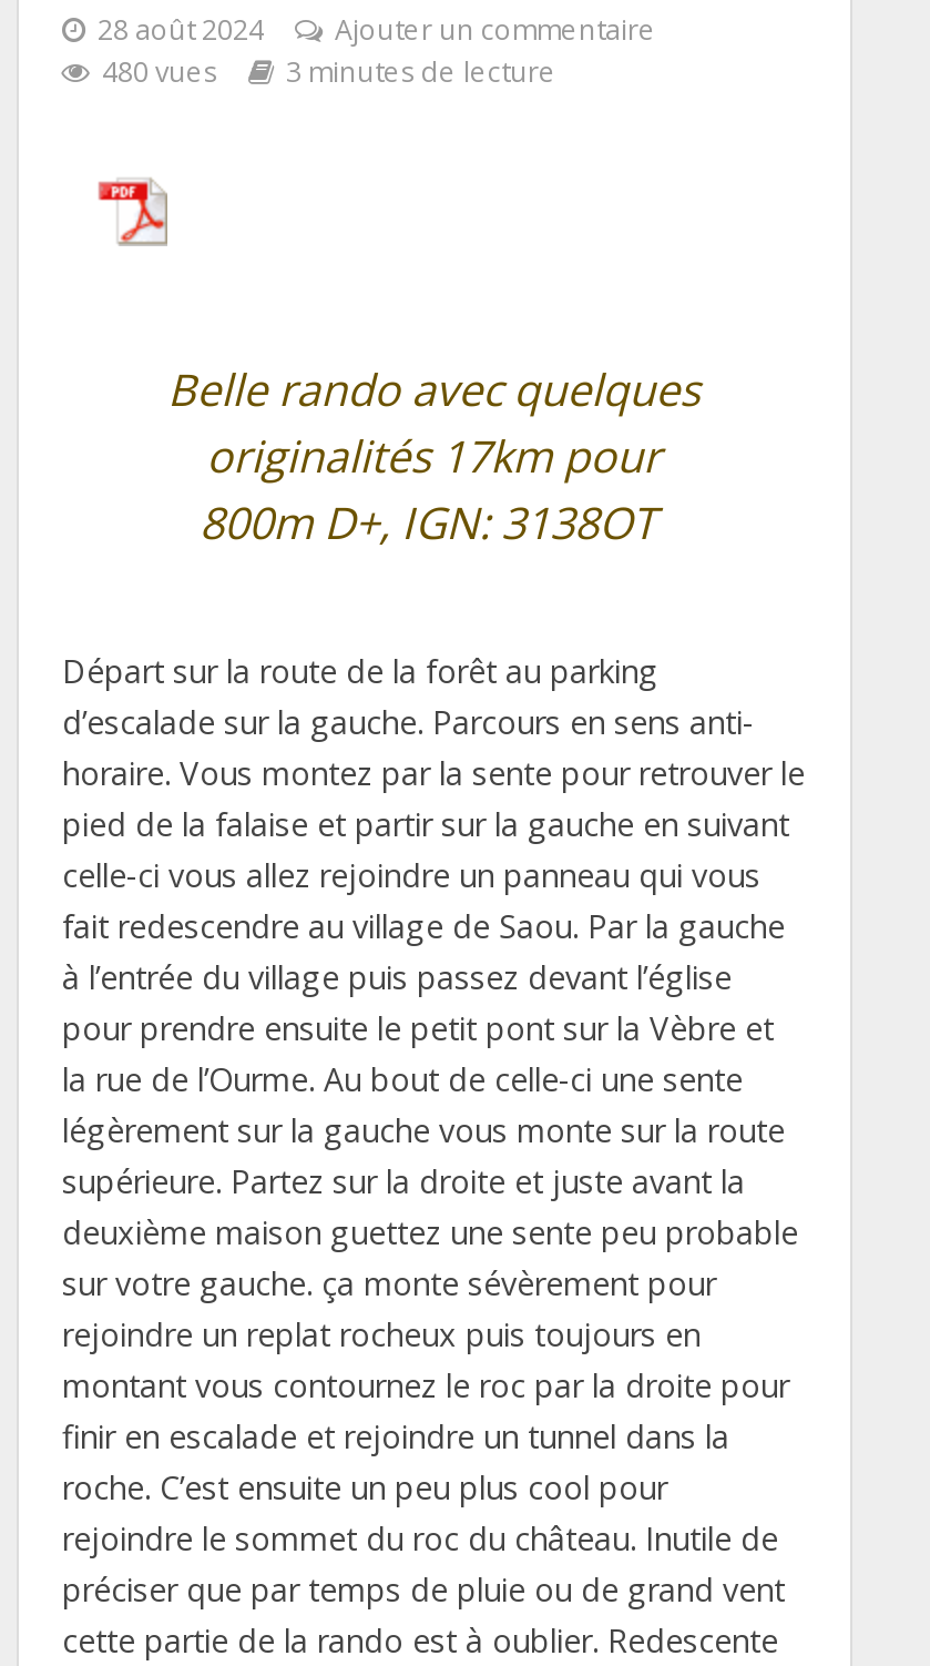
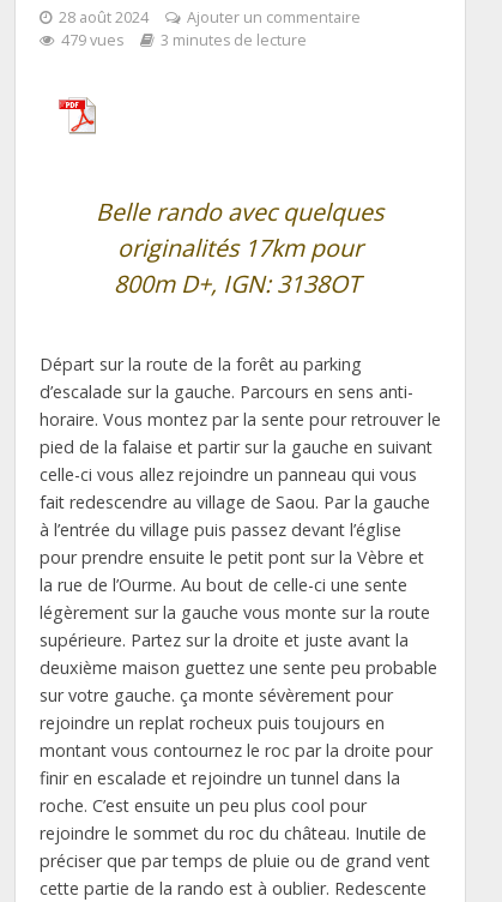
[102,53,556,91] 480 vues 3 minutes de lecture -> [61,30,306,50] 479 vues 3 minutes de lecture

